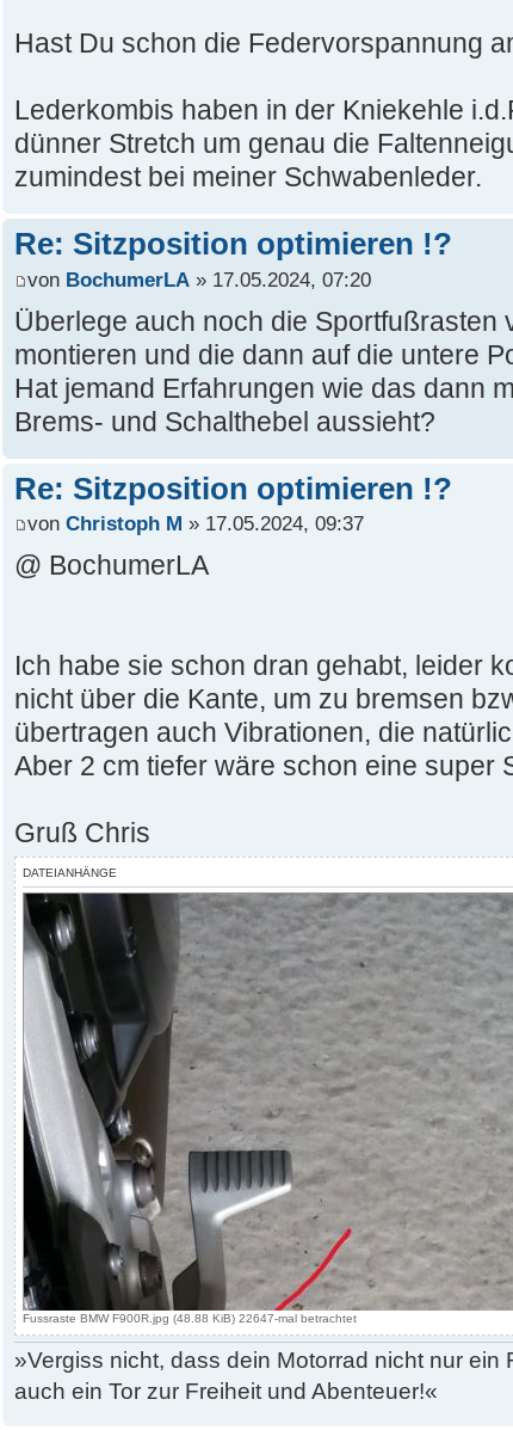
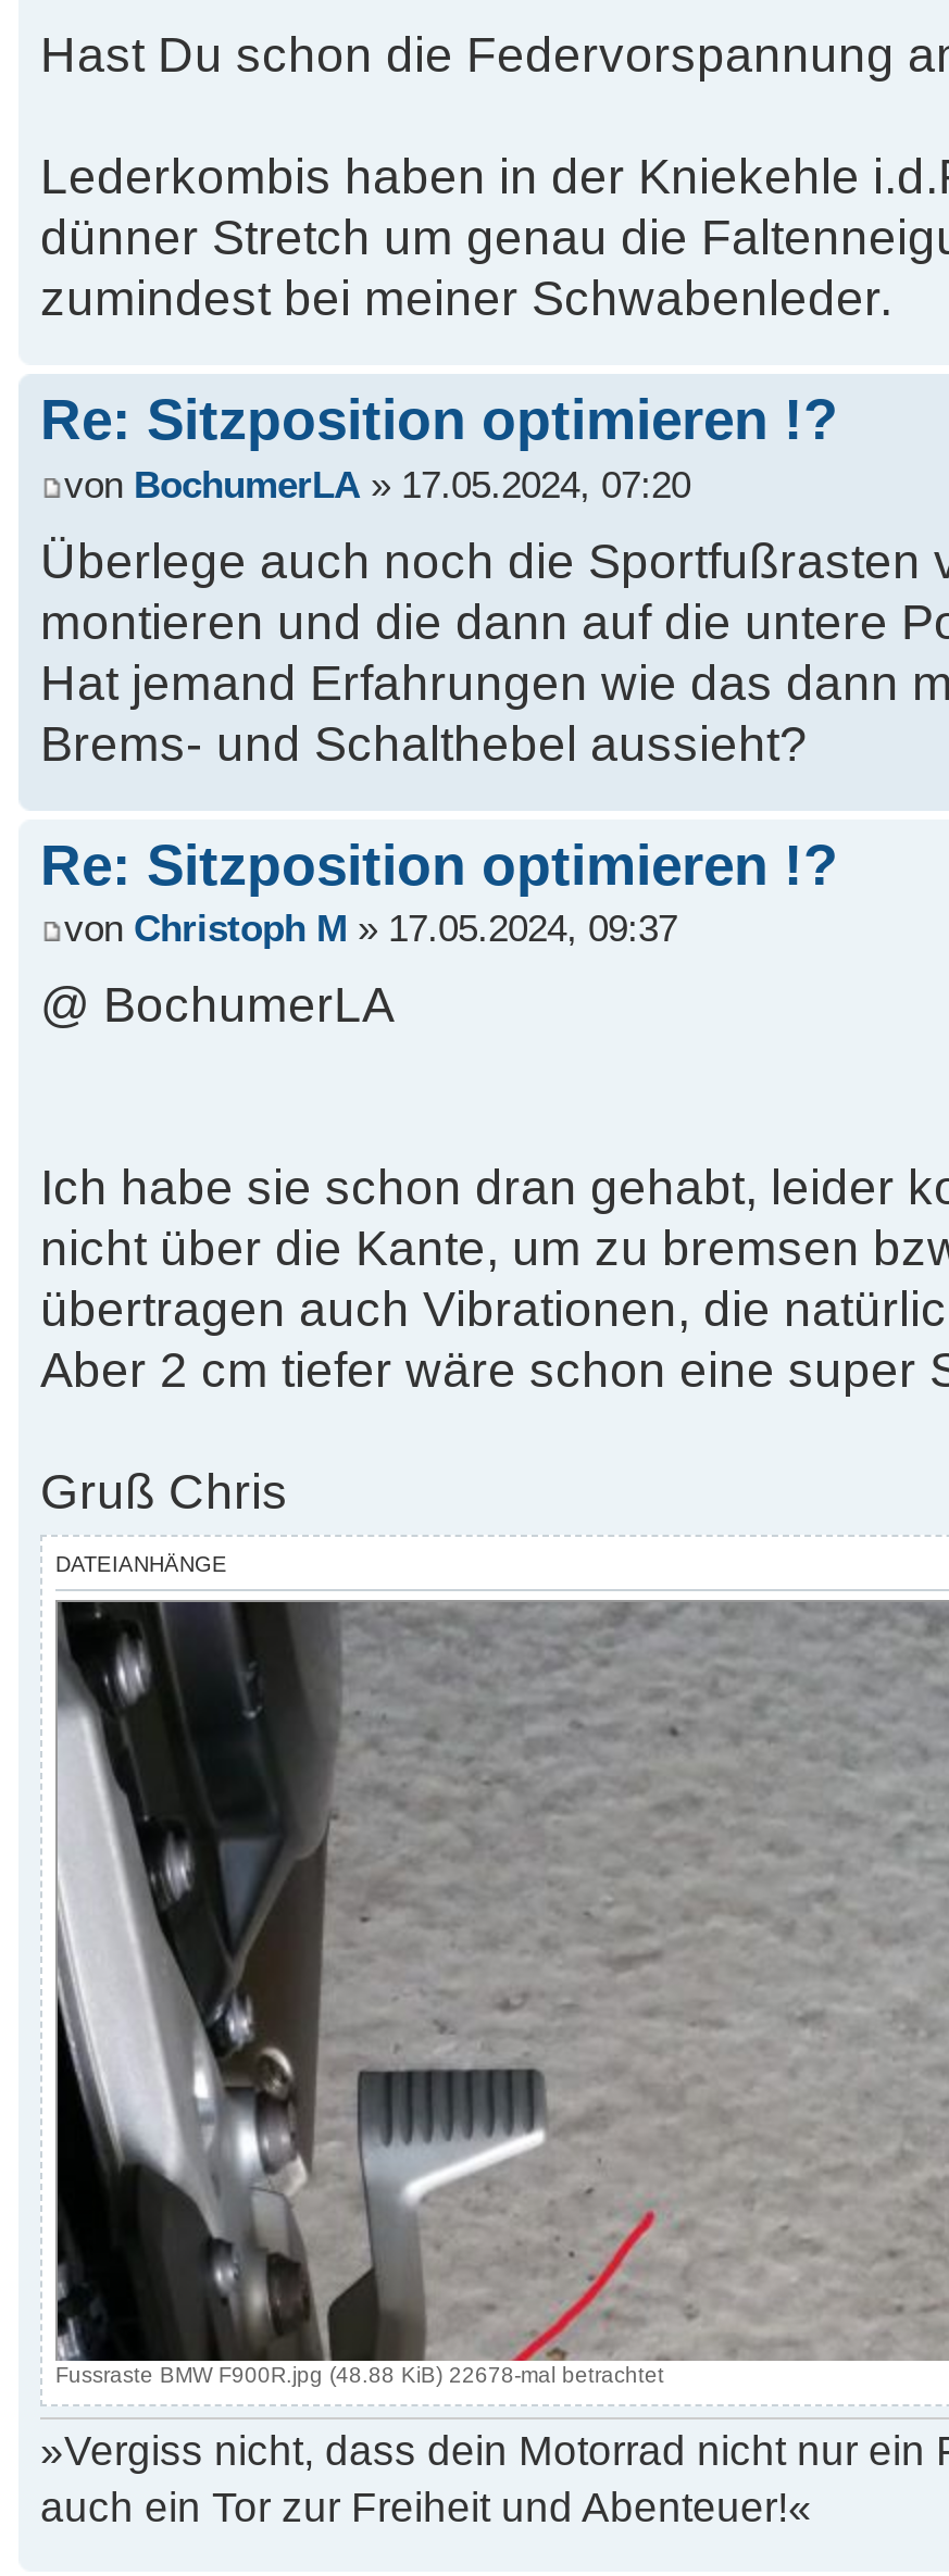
[23,1312,357,1325] Fussraste BMW F900R.jpg (48.88 KiB) 22647-mal betrachtet -> [55,2363,664,2387] Fussraste BMW F900R.jpg (48.88 KiB) 22678-mal betrachtet

